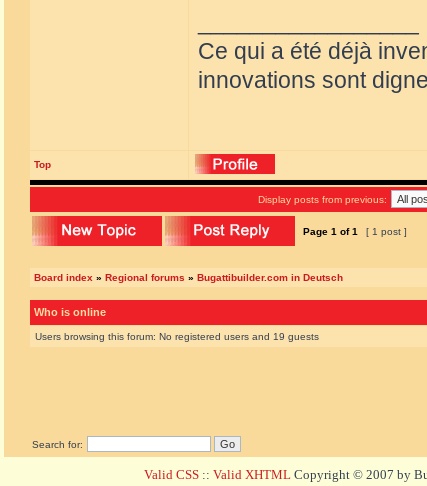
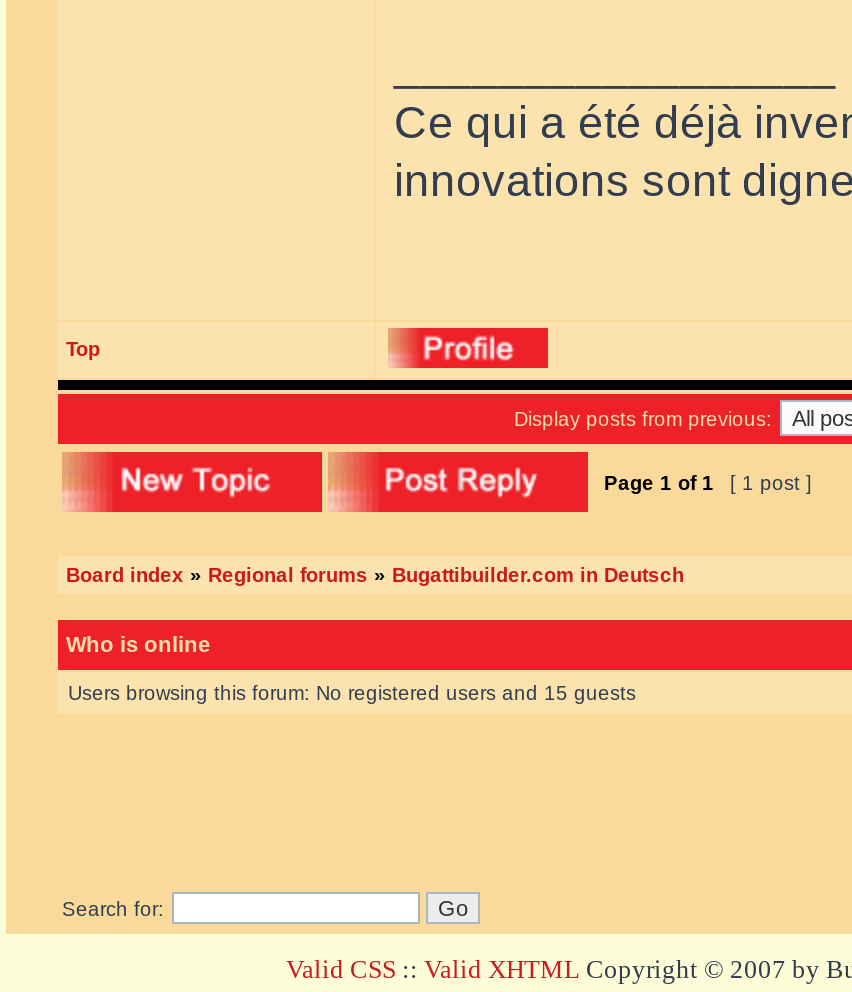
[35,331,319,342] Users browsing this forum: No registered users and 19 guests -> [68,682,636,704] Users browsing this forum: No registered users and 15 guests

